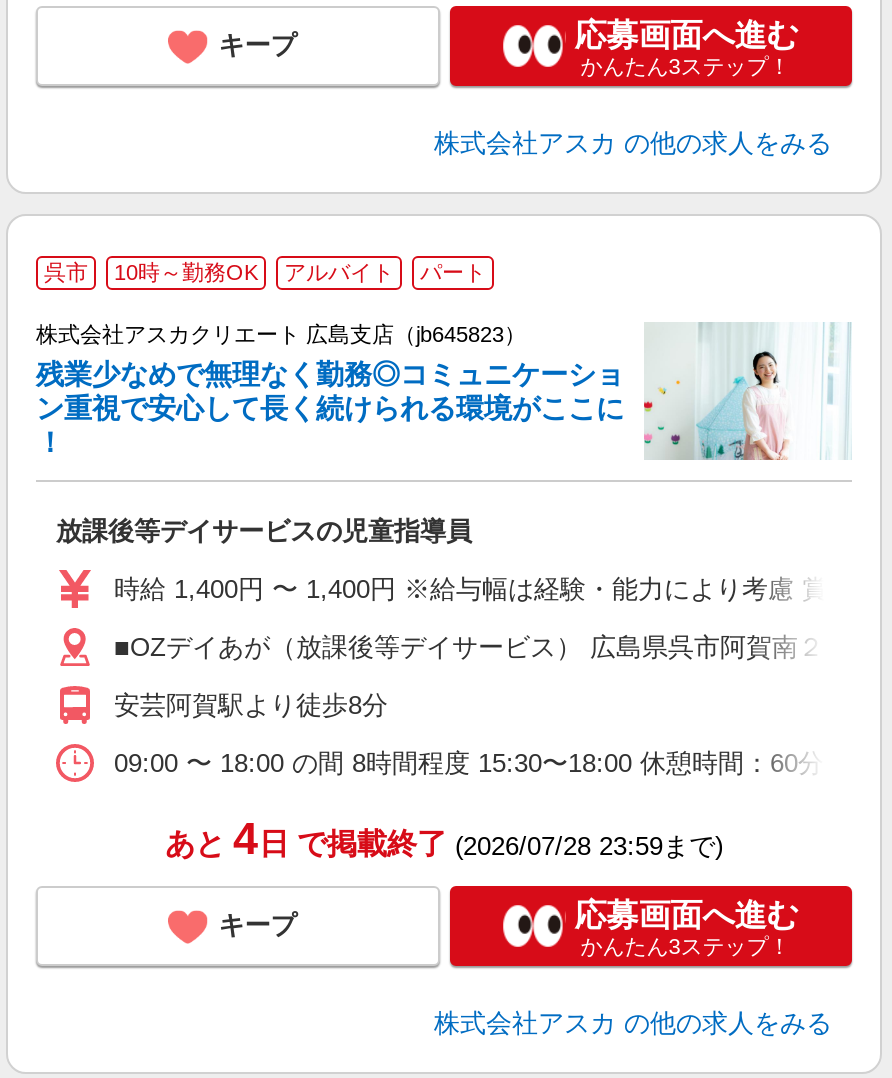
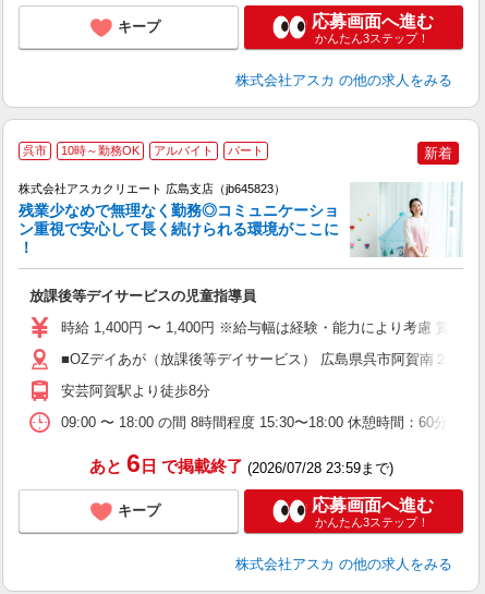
none -> [424,145,452,162] 新着
[165,814,723,864] あと 4日 で掲載終了(2026/07/28 23:59まで) -> [89,450,393,478] あと 6日 で掲載終了(2026/07/28 23:59まで)

